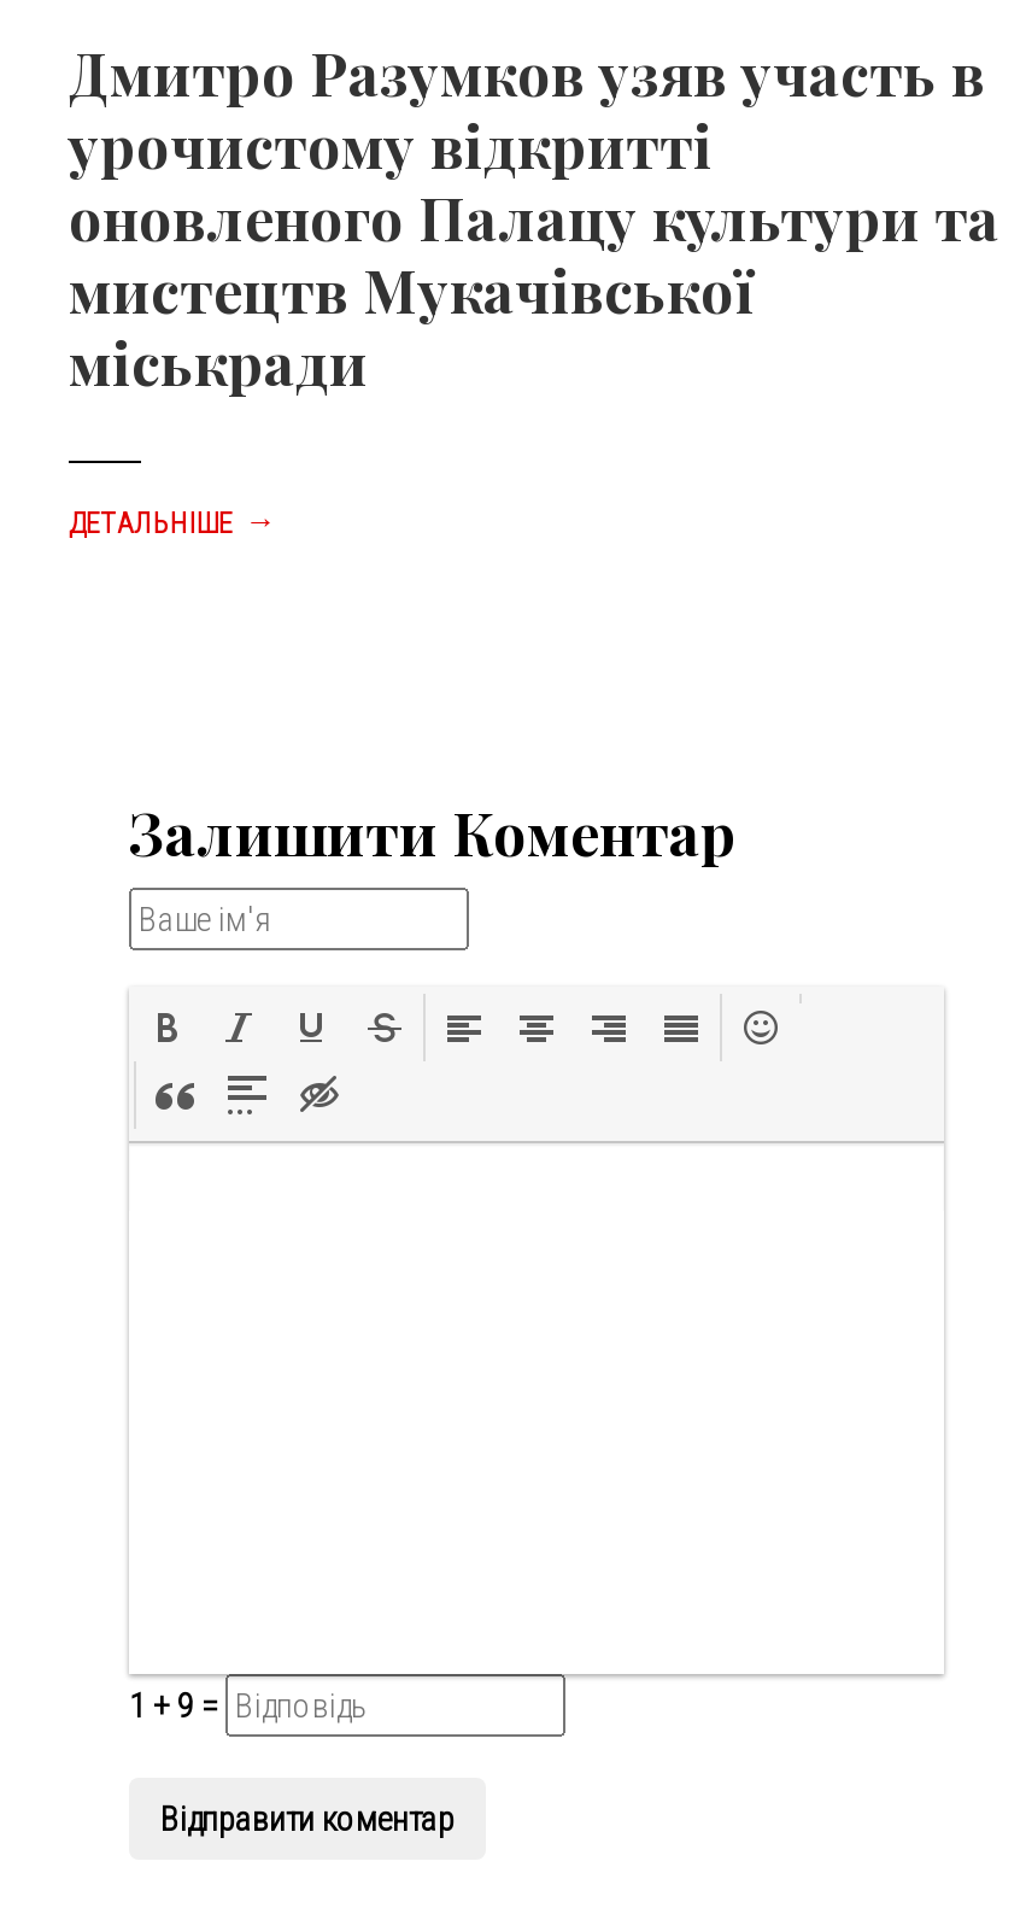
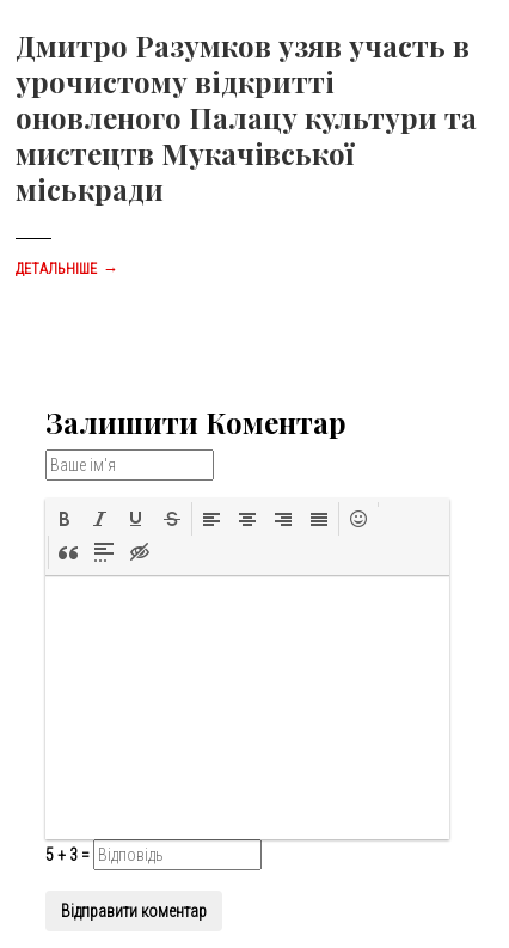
[129,1686,218,1724] 1 + 9 = -> [45,845,90,864] 5 + 3 =

